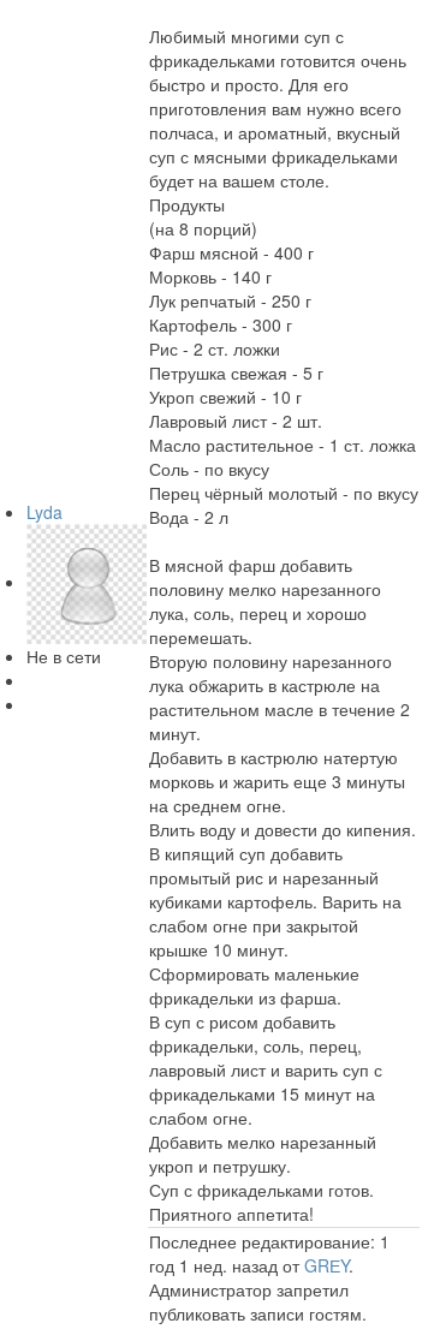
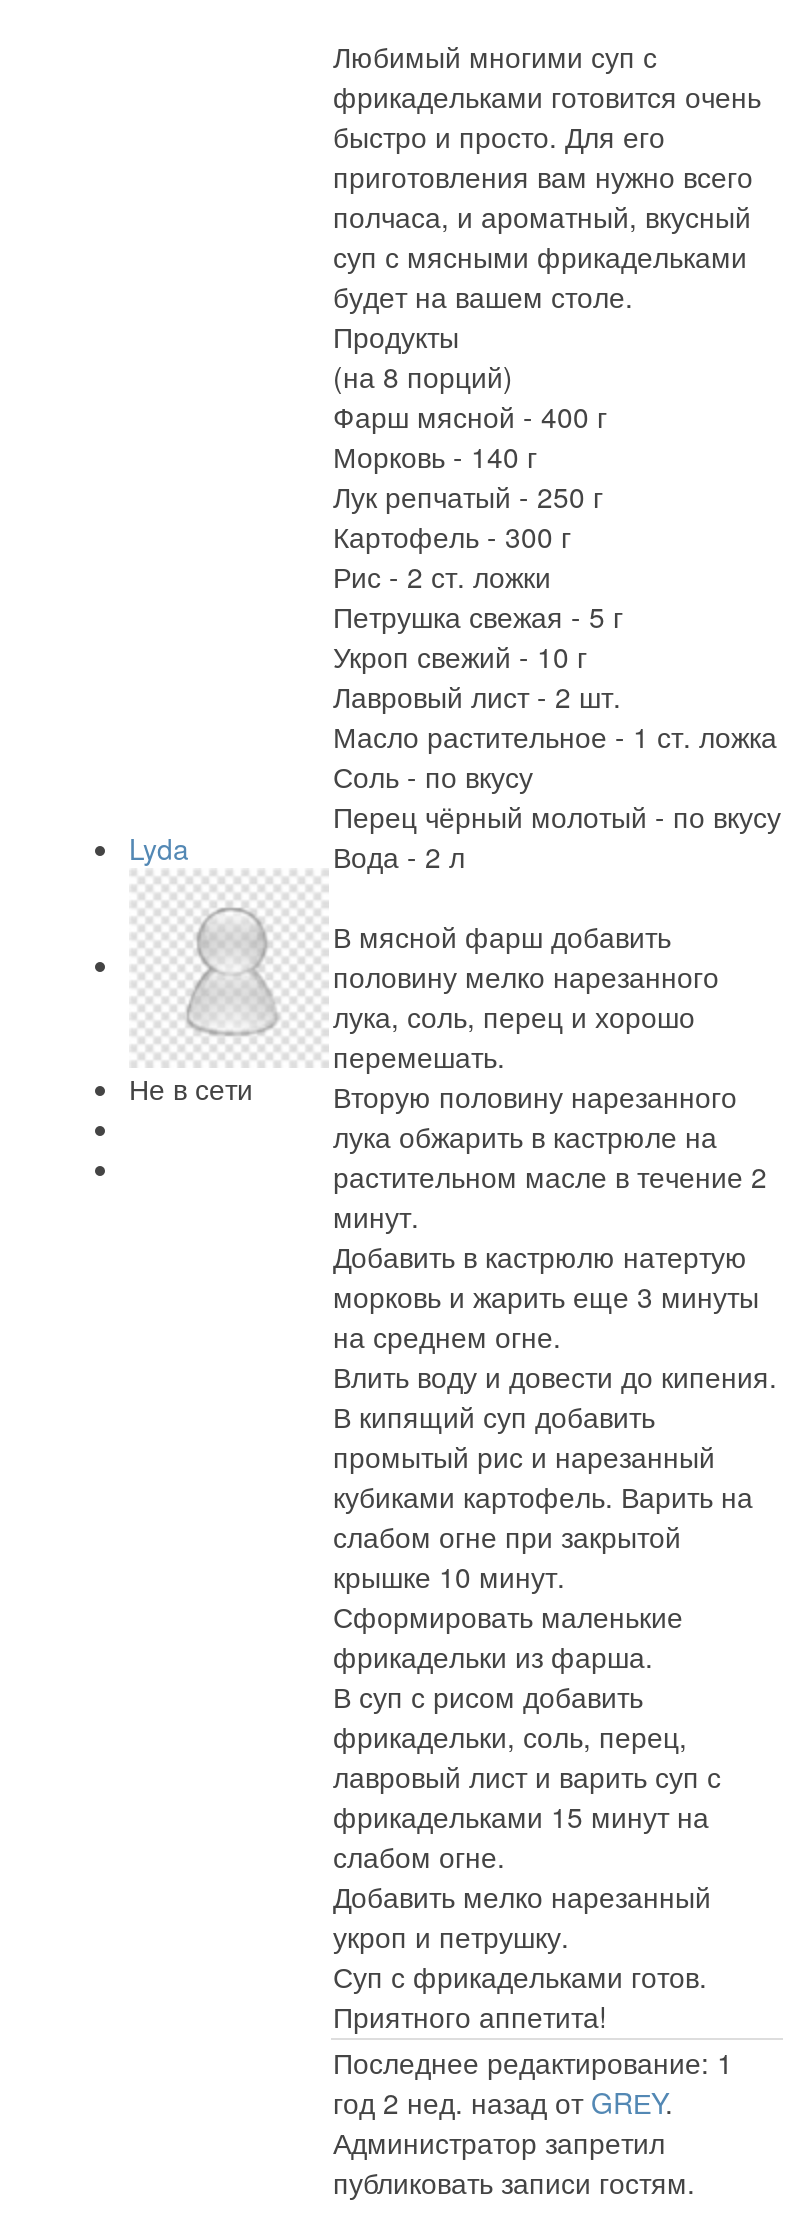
[149,1253,353,1277] год 1 нед. назад от GRЕY. -> [333,2082,673,2122] год 2 нед. назад от GRЕY.

